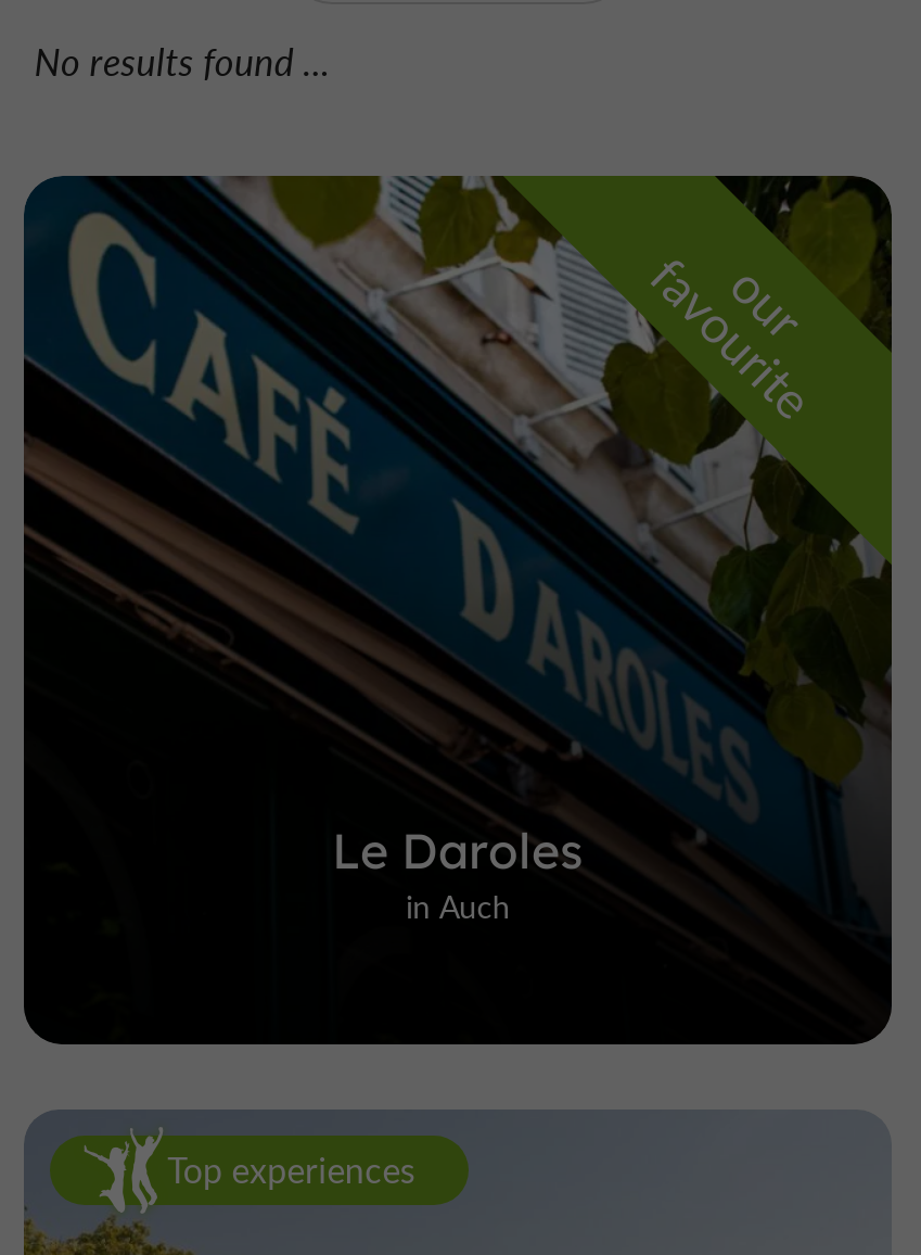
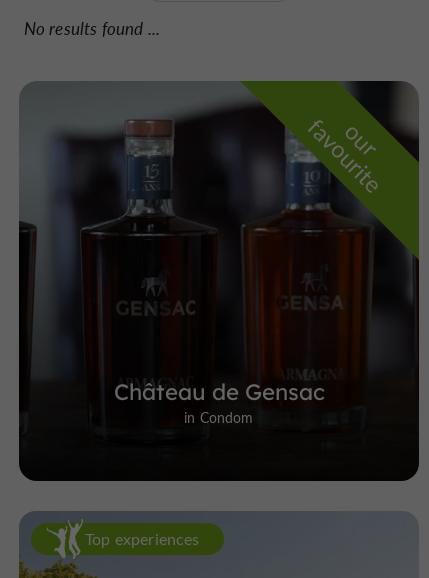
[22,176,894,968] [image] | Le Daroles | in Auch -> [19,80,420,449] [image] | Château de Gensac | in Condom

